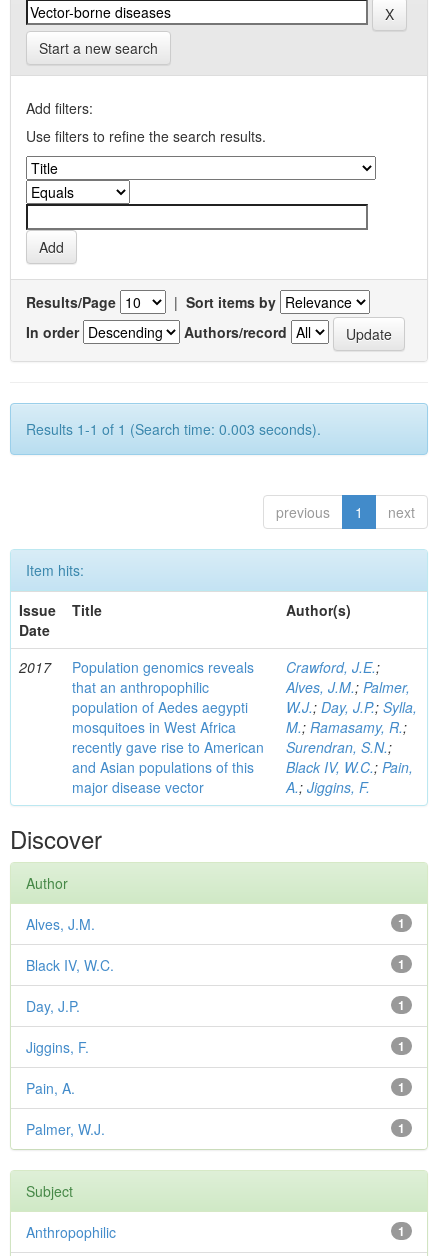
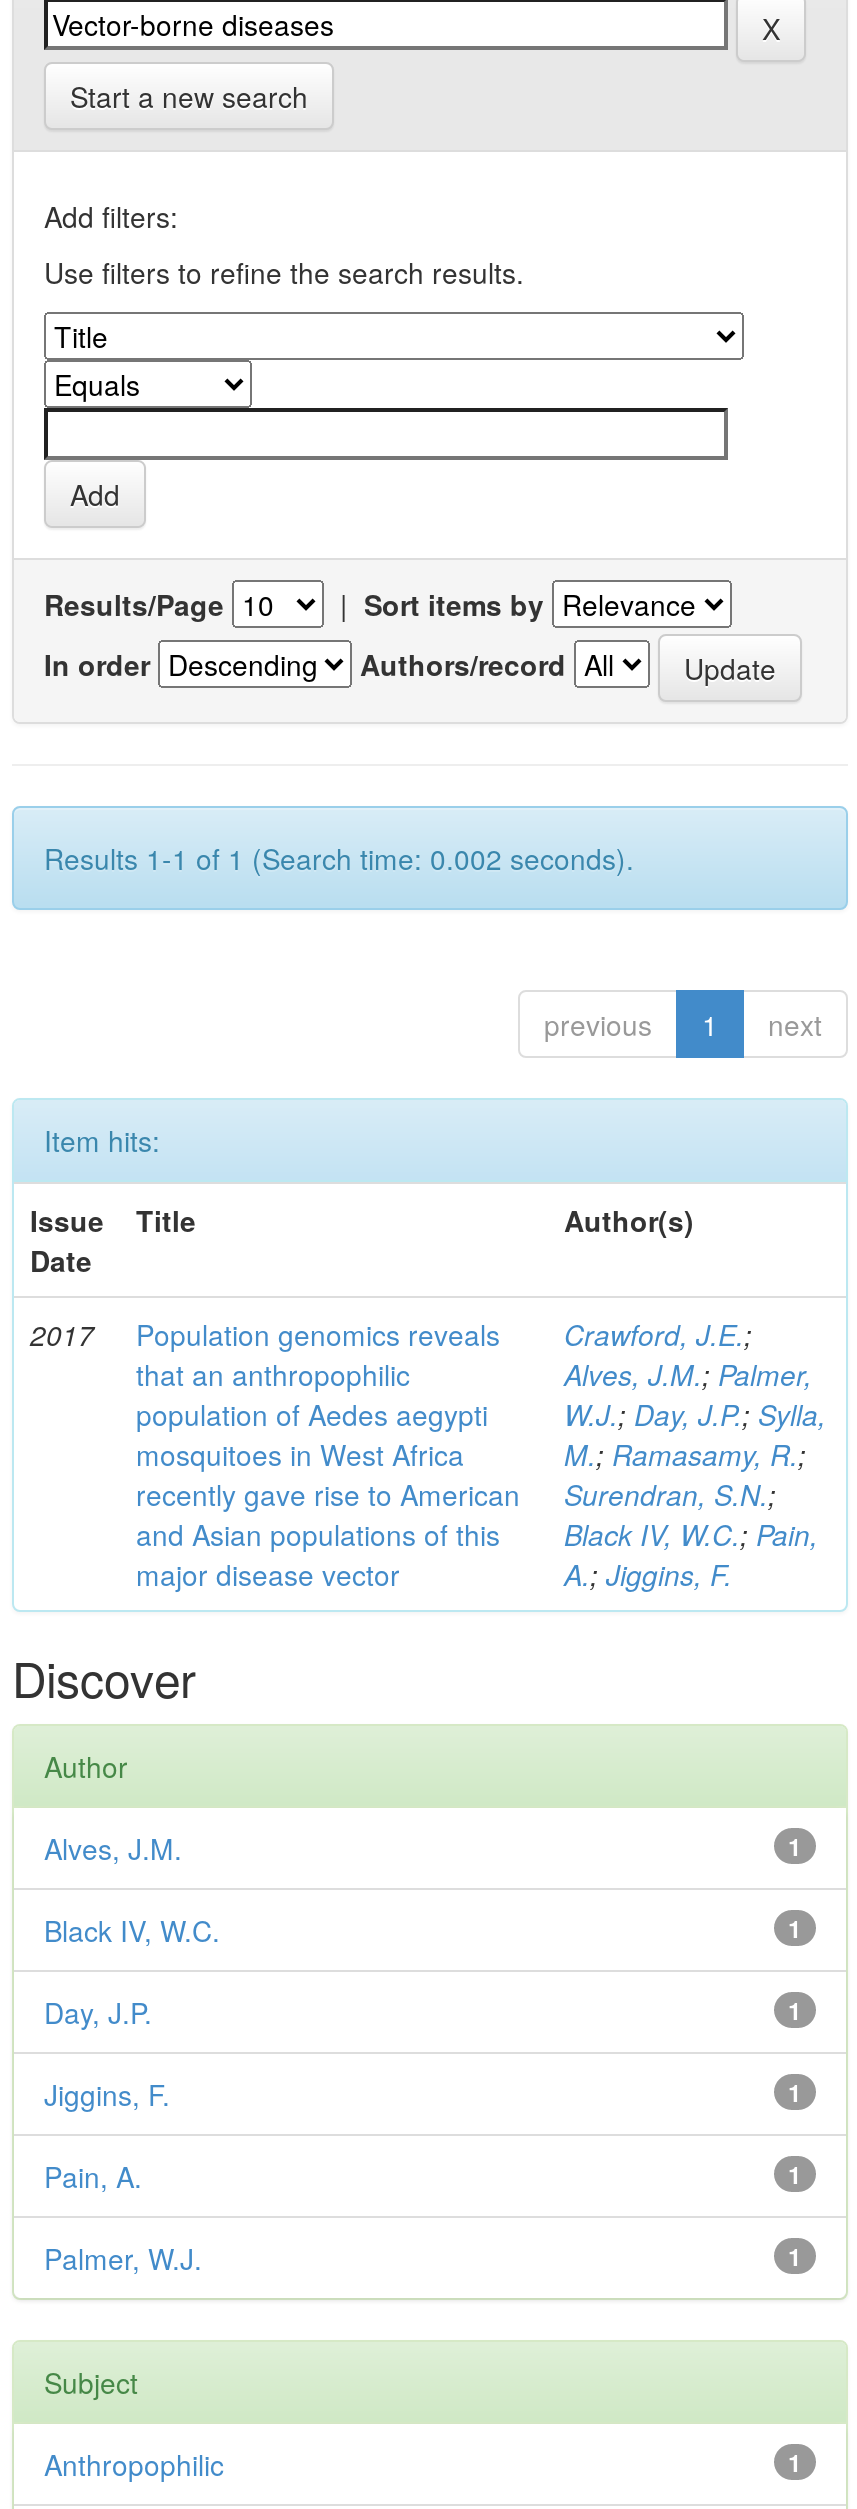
[26,419,321,439] Results 1-1 of 1 (Search time: 0.003 seconds). -> [44,838,634,878] Results 1-1 of 1 (Search time: 0.002 seconds).

